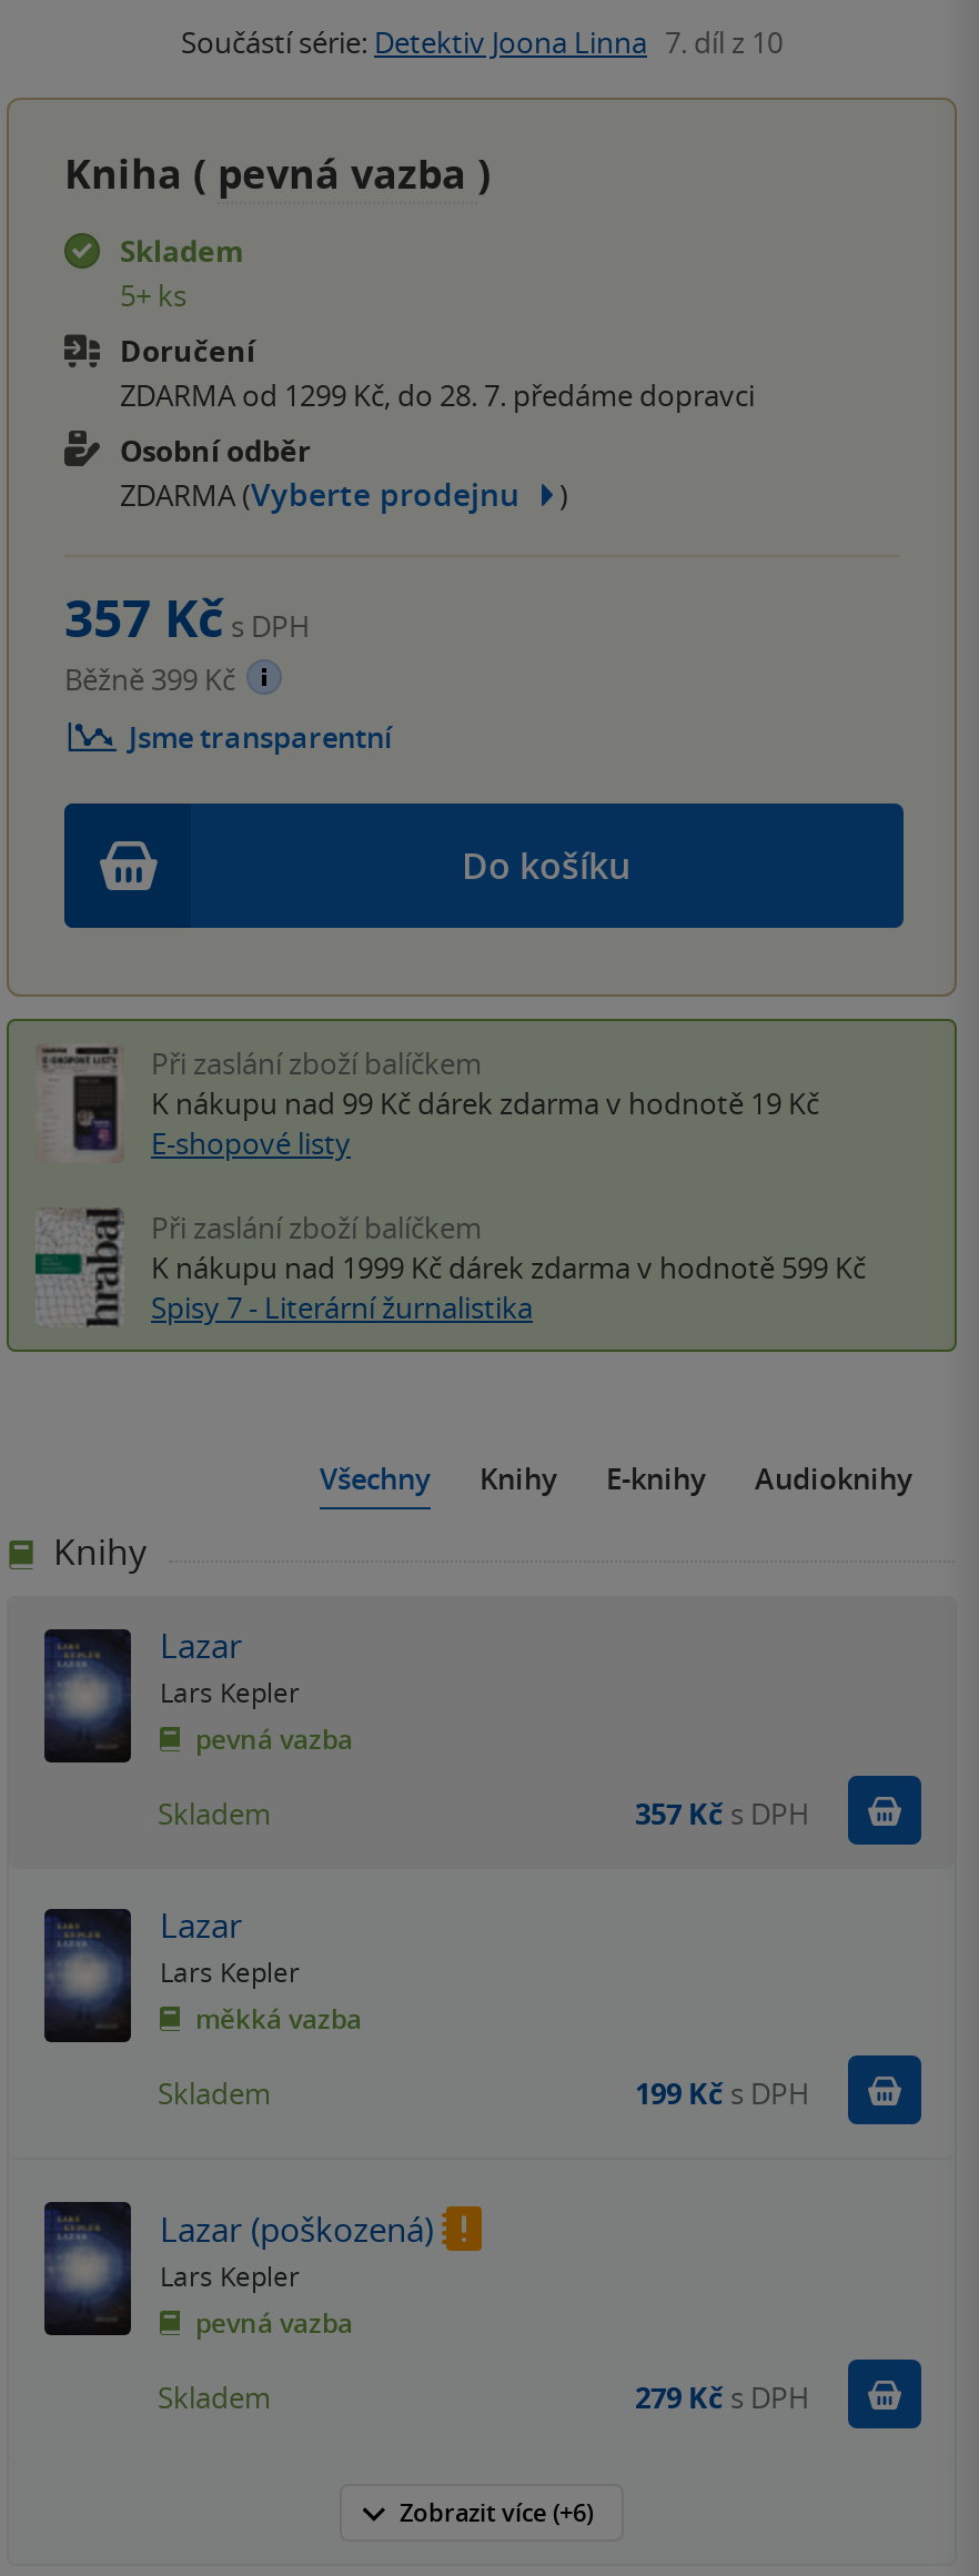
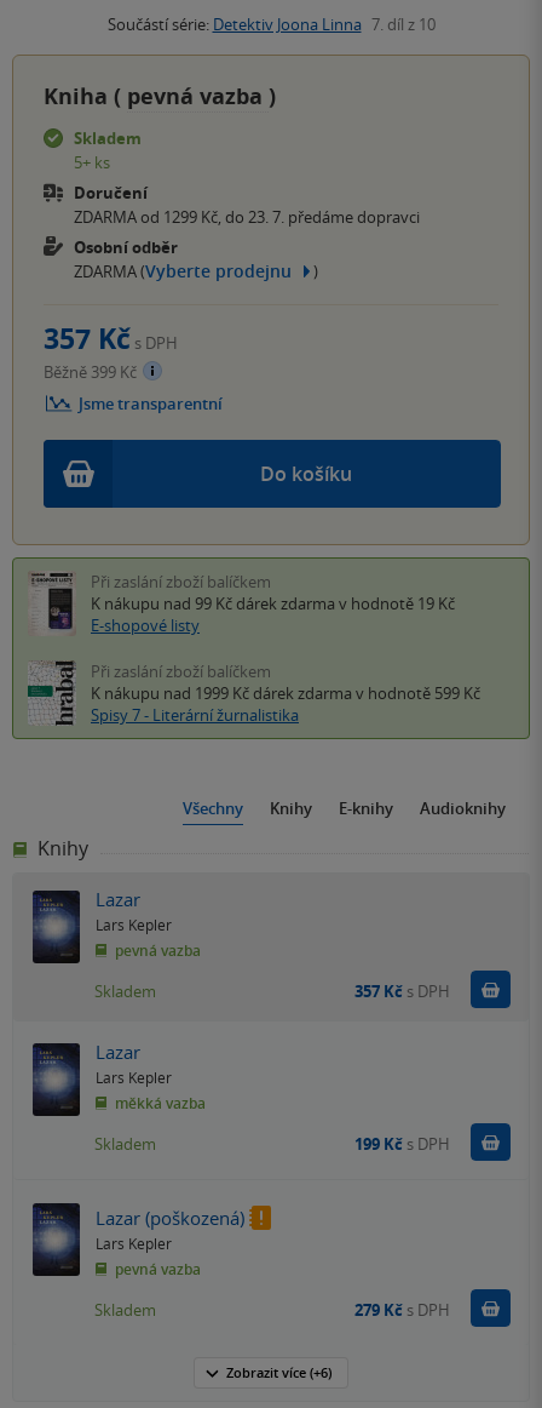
[120,375,755,415] ZDARMA od 1299 Kč, do 28. 7. předáme dopravci -> [74,206,420,228] ZDARMA od 1299 Kč, do 23. 7. předáme dopravci

